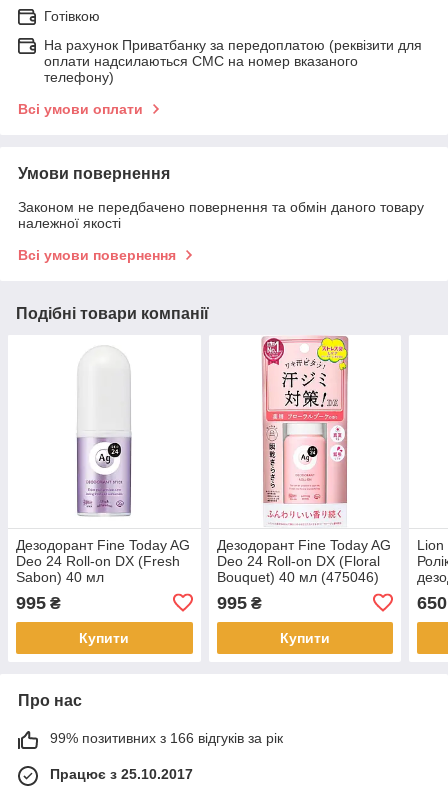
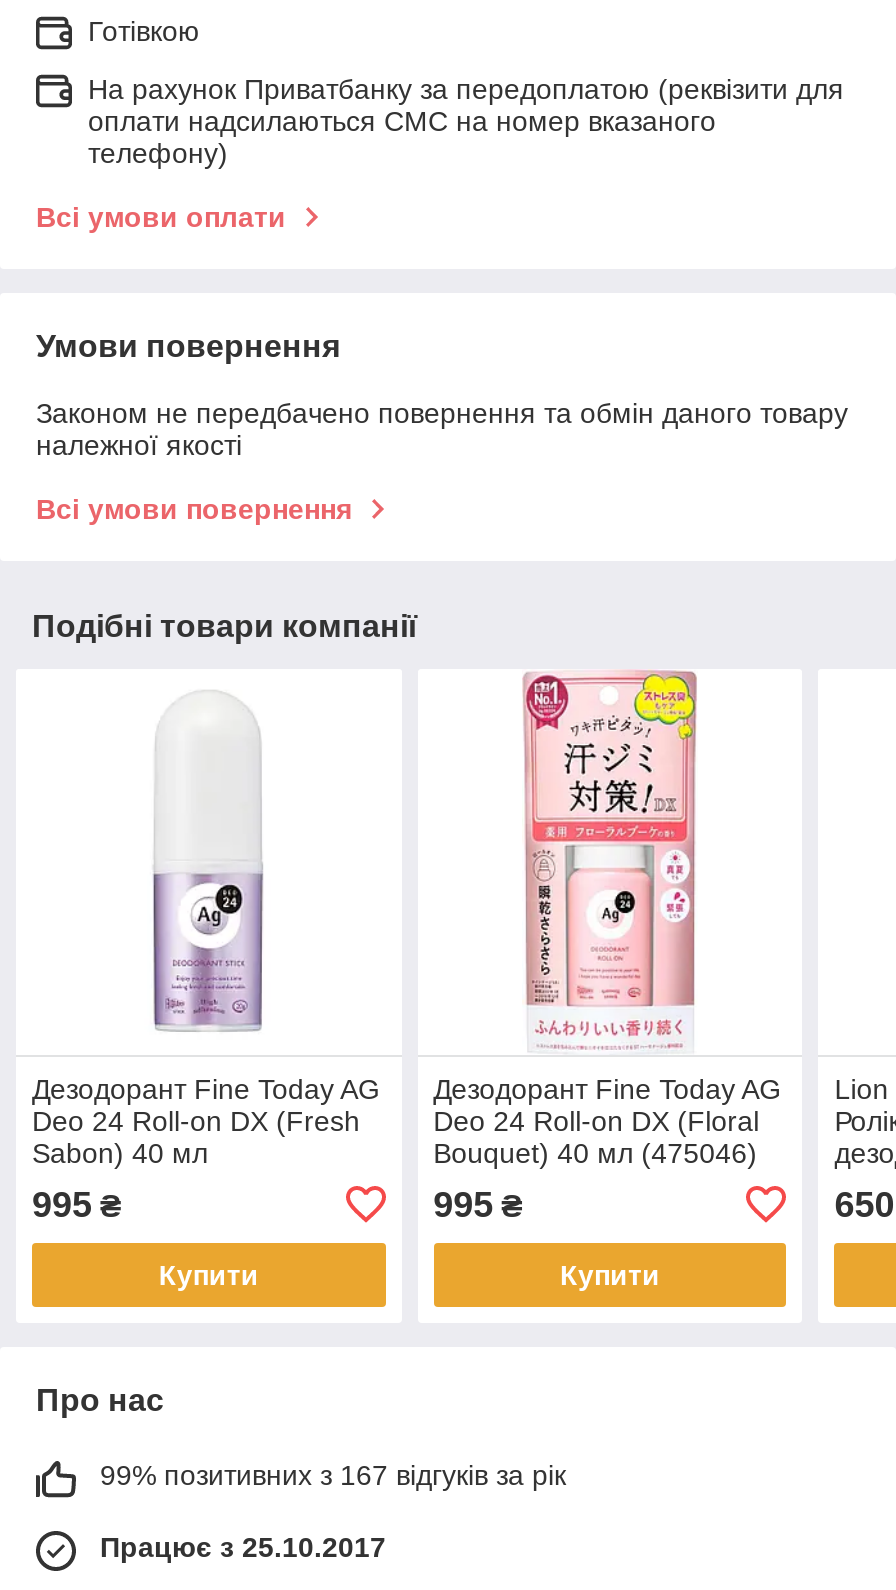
[50,730,283,746] 99% позитивних з 166 відгуків за рік -> [100,1459,566,1491] 99% позитивних з 167 відгуків за рік

